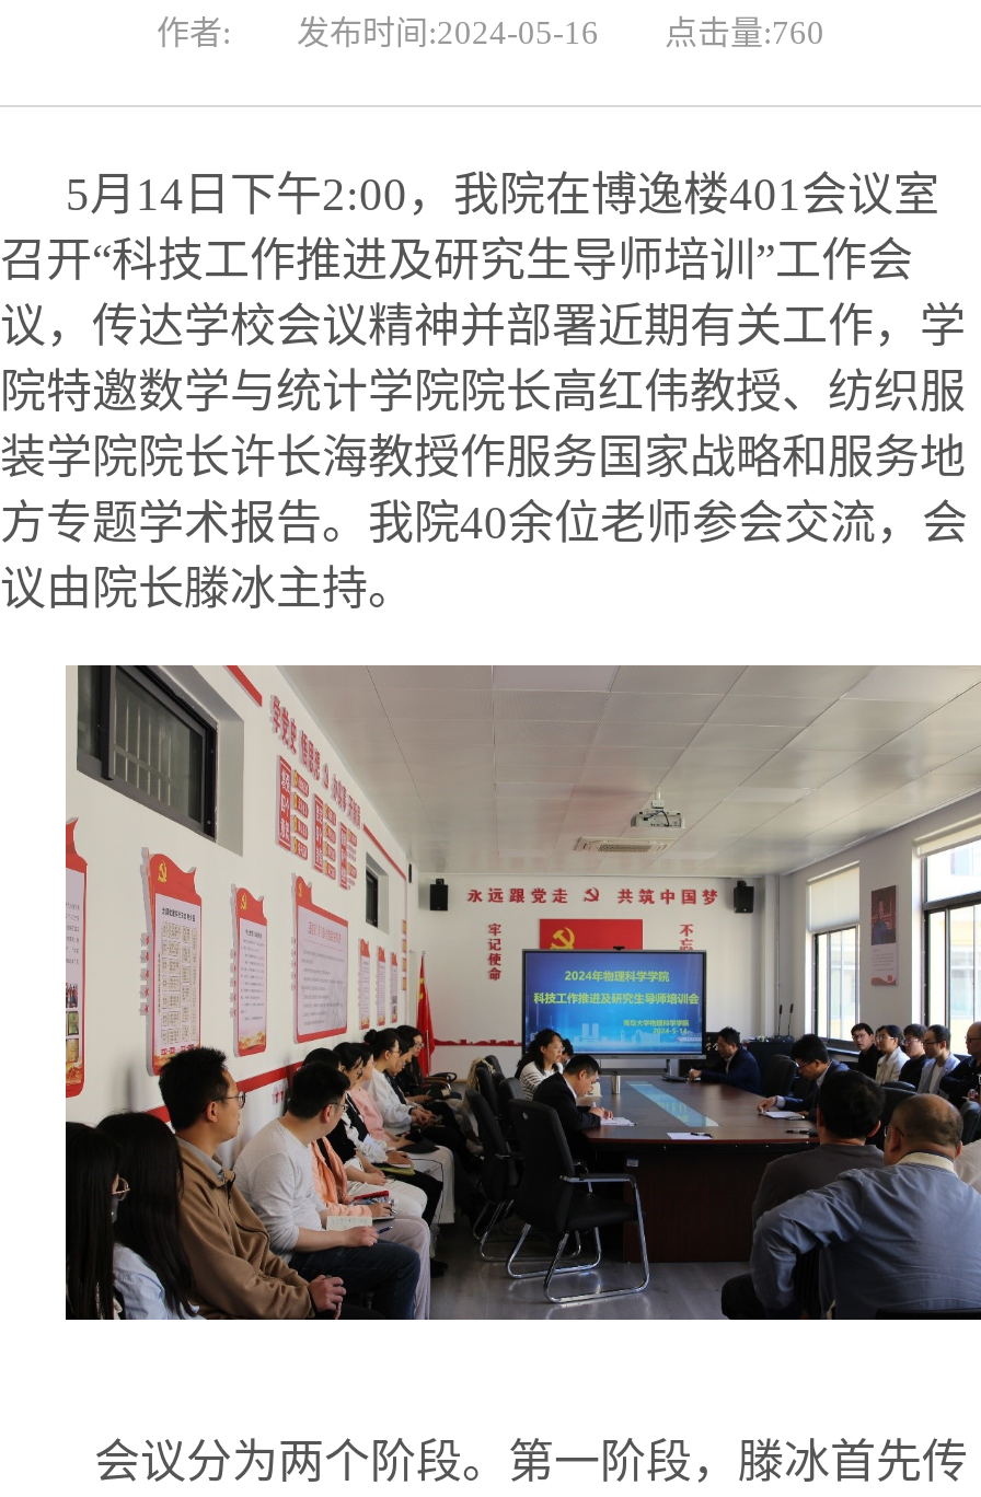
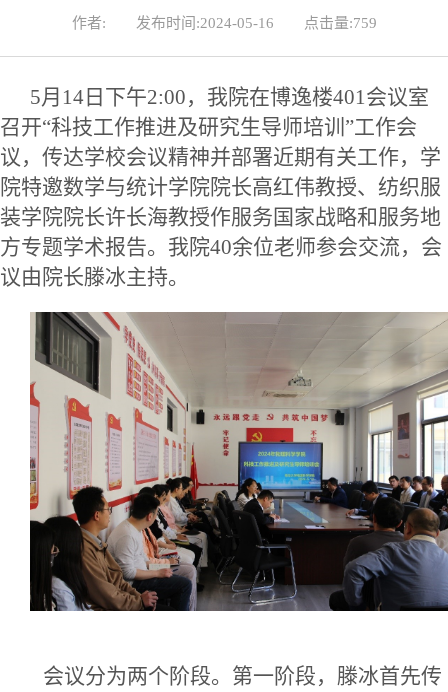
[157,15,824,50] 作者: 发布时间:2024-05-16 点击量:760 -> [71,15,376,31] 作者: 发布时间:2024-05-16 点击量:759

